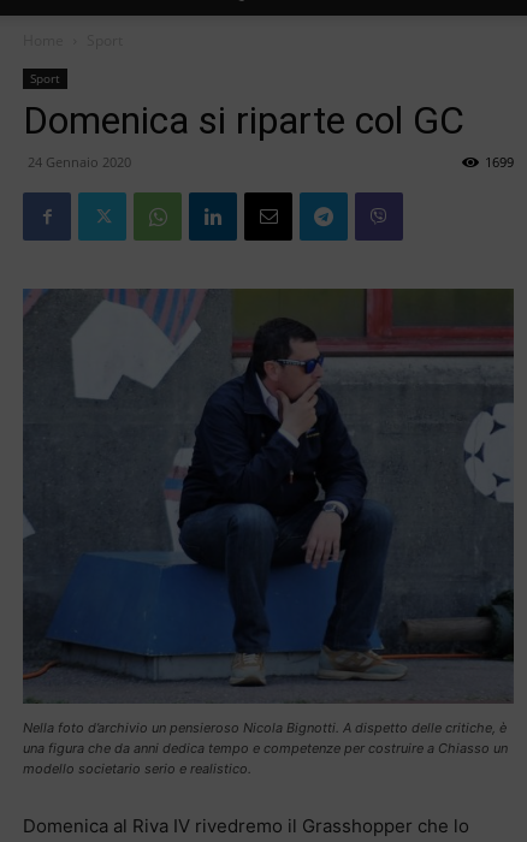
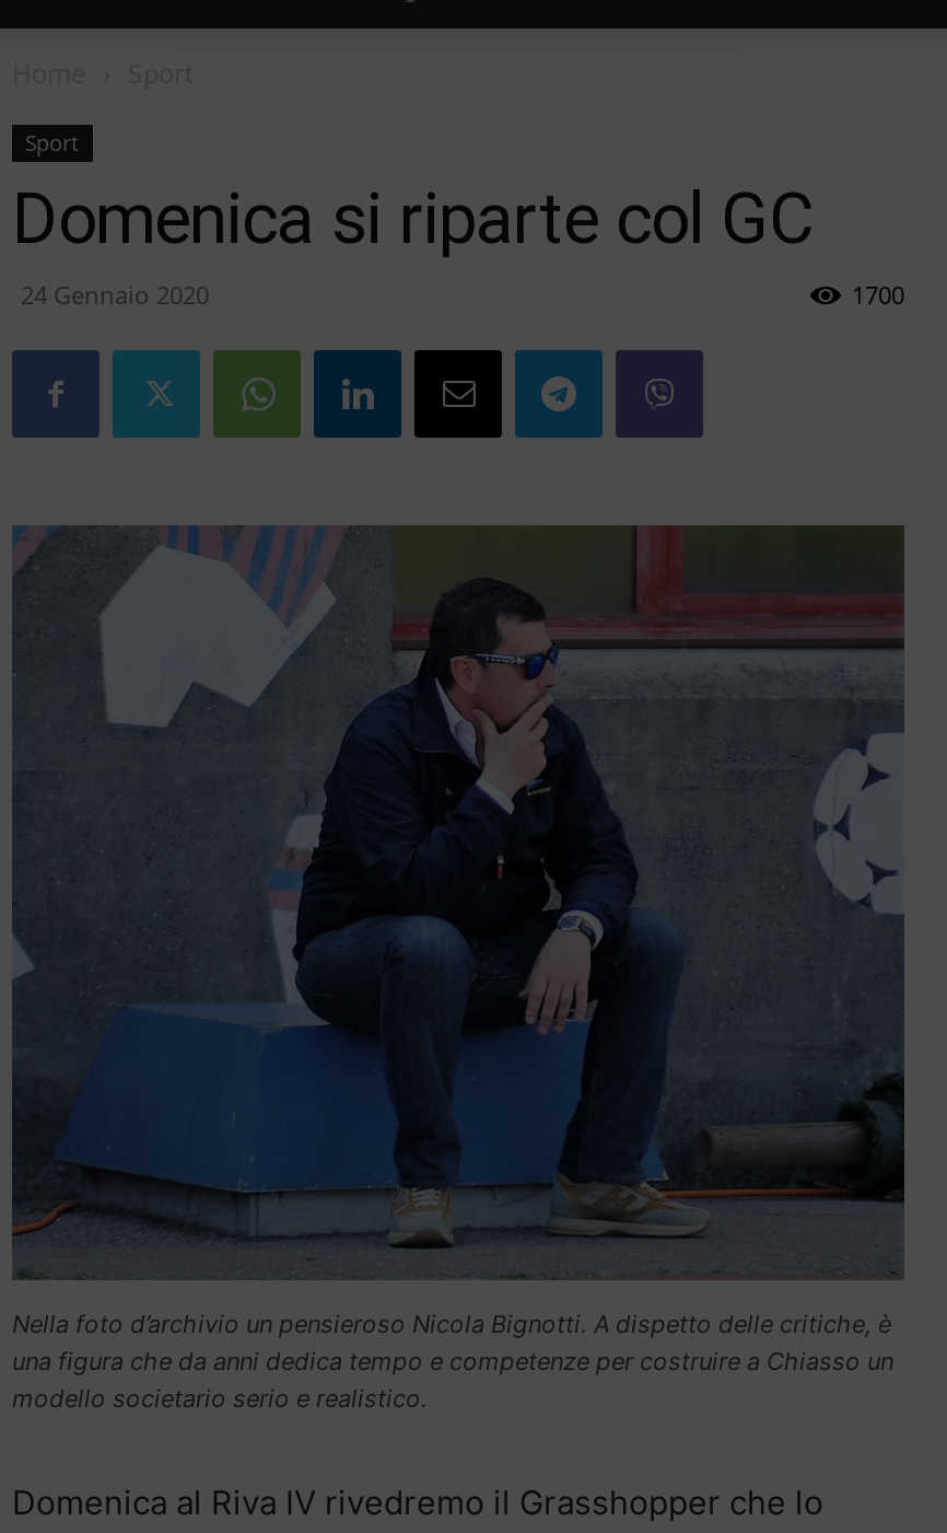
[485,153,514,171] 1699 -> [852,278,904,311] 1700

